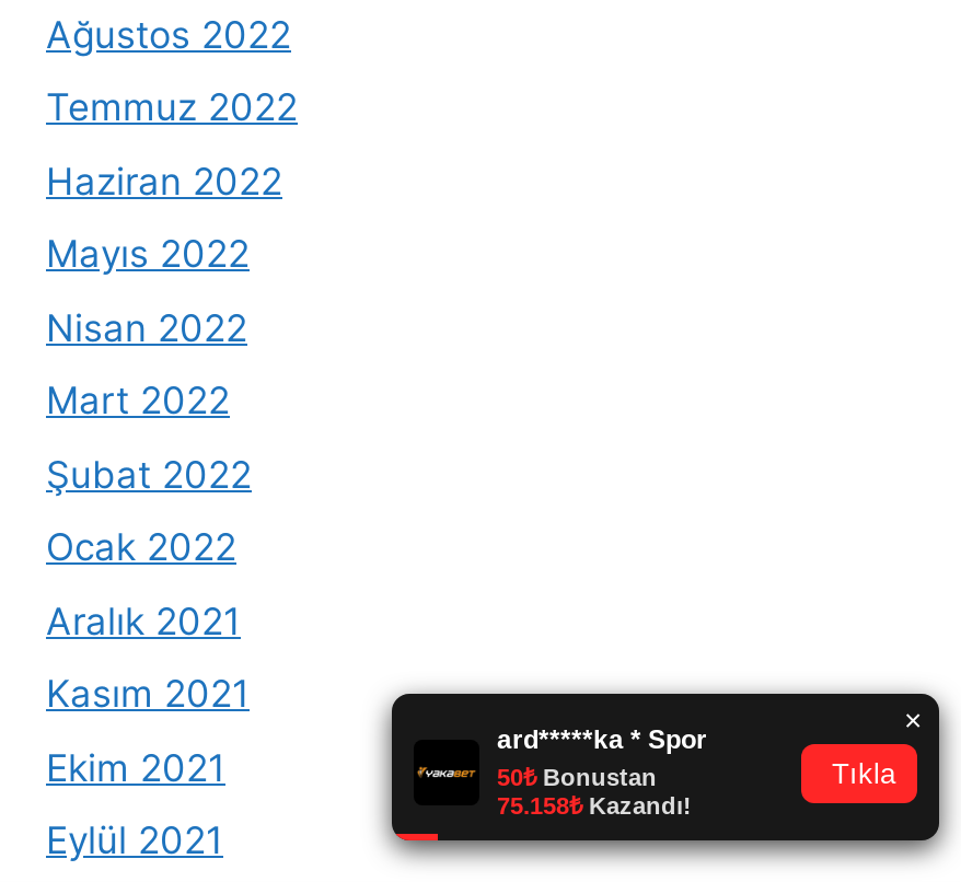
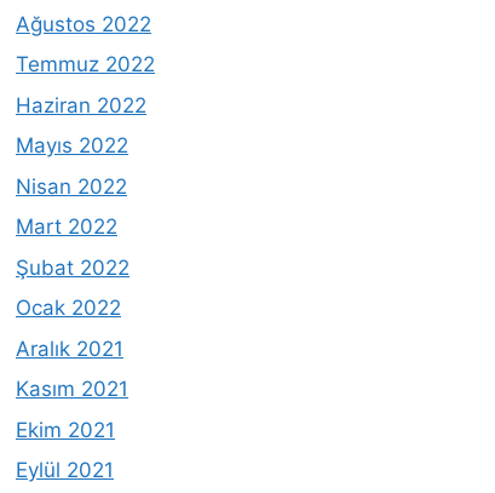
[379,689,952,862] [image] -> none

